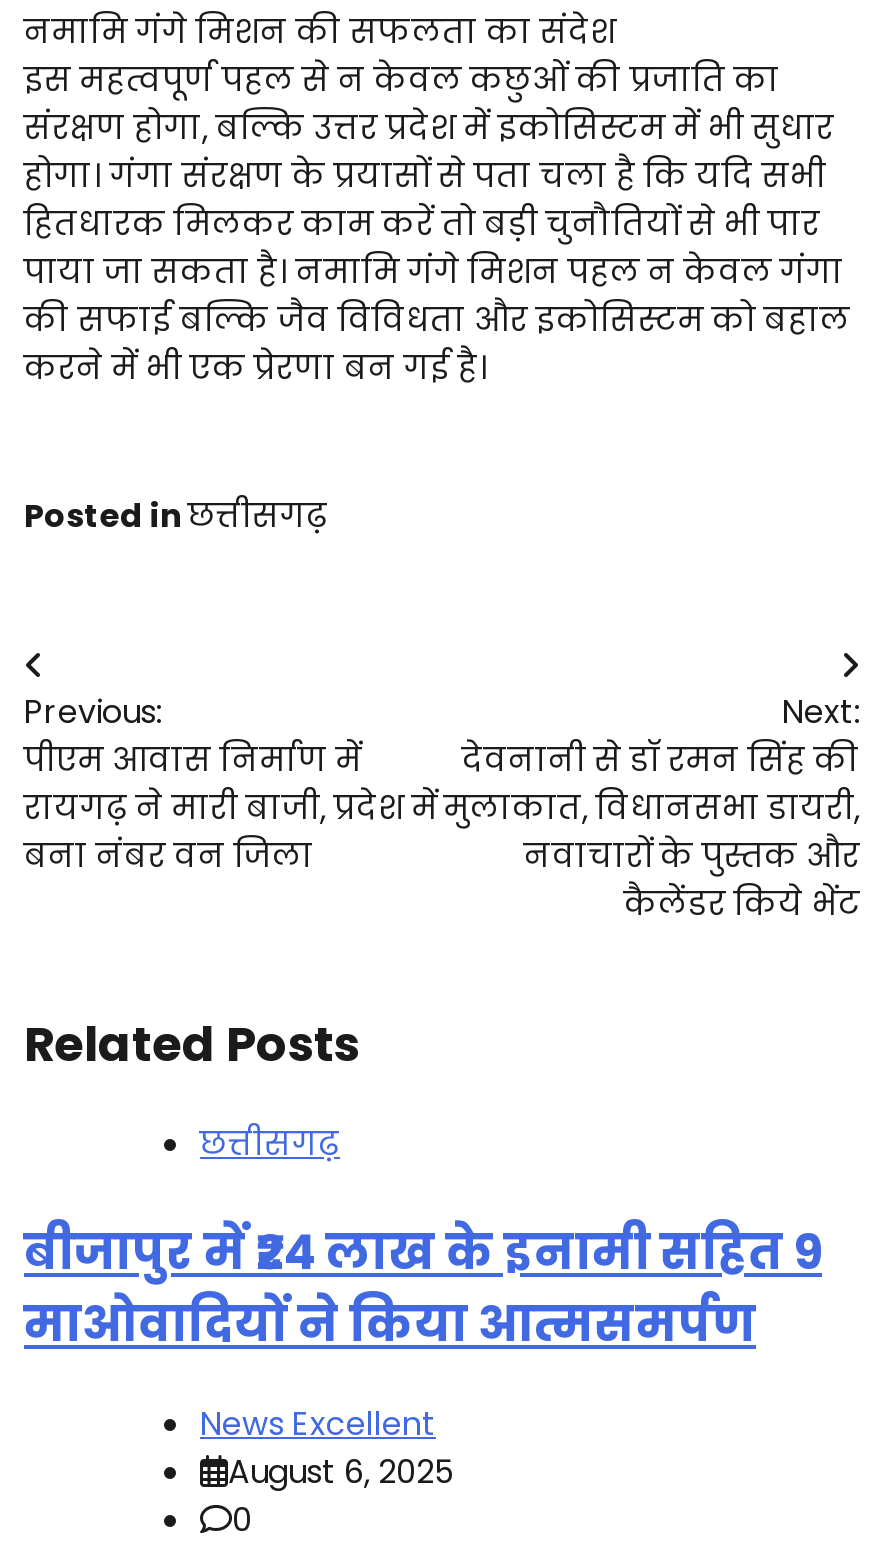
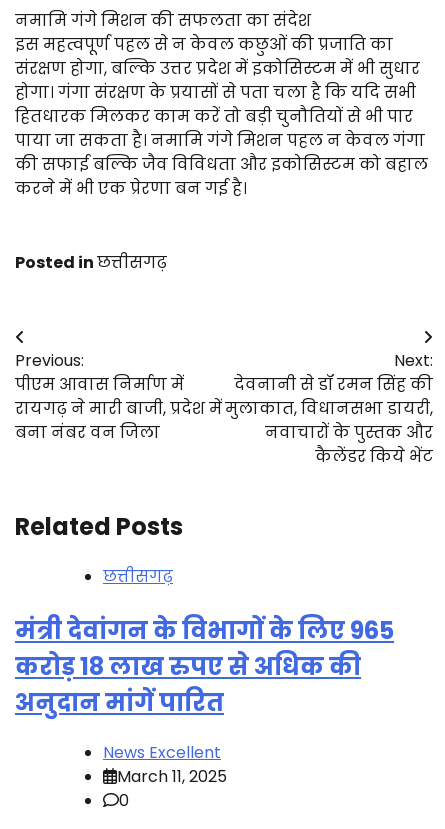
[24,1219,822,1357] बीजापुर में ₹24 लाख के इनामी सहित 9 | माओवादियों ने किया आत्मसमर्पण -> [15,614,394,719] मंत्री देवांगन के विभागों के लिए 965 | करोड़ 18 लाख रुपए से अधिक की | अनुदान मांगें पारित
[228,1448,454,1494] August 6, 2025 -> [117,765,227,788] March 11, 2025

